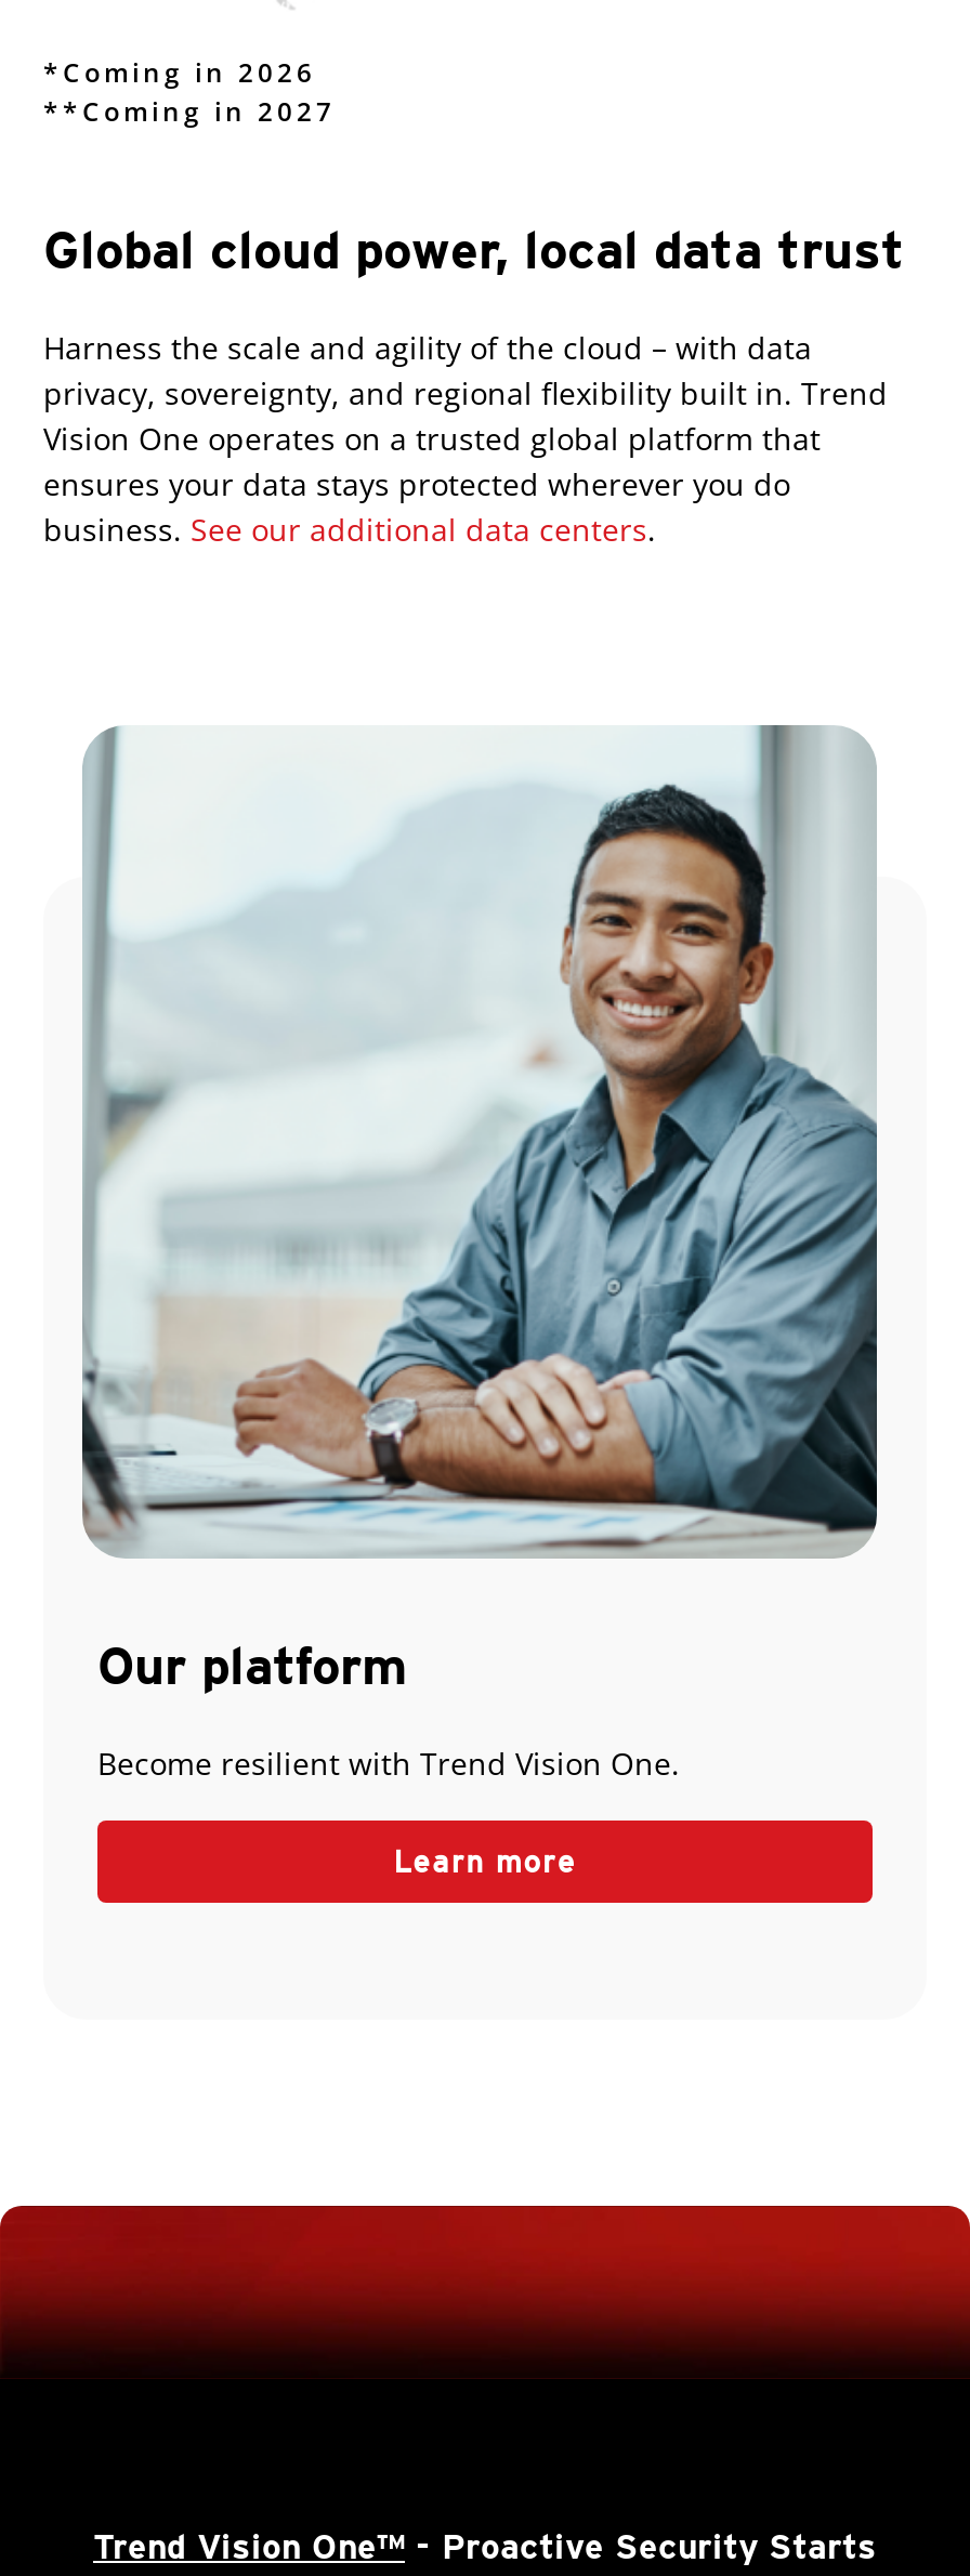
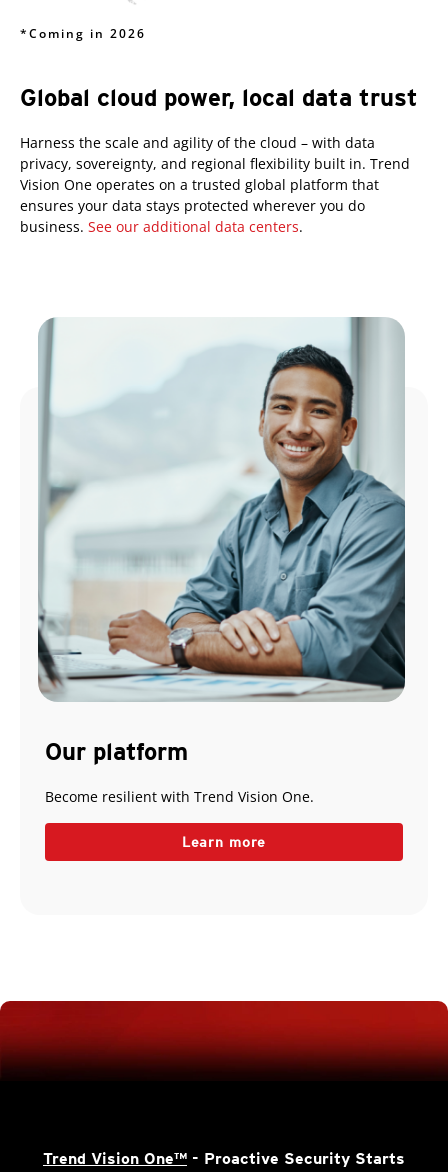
[43,94,336,130] **Coming in 2027 -> none

